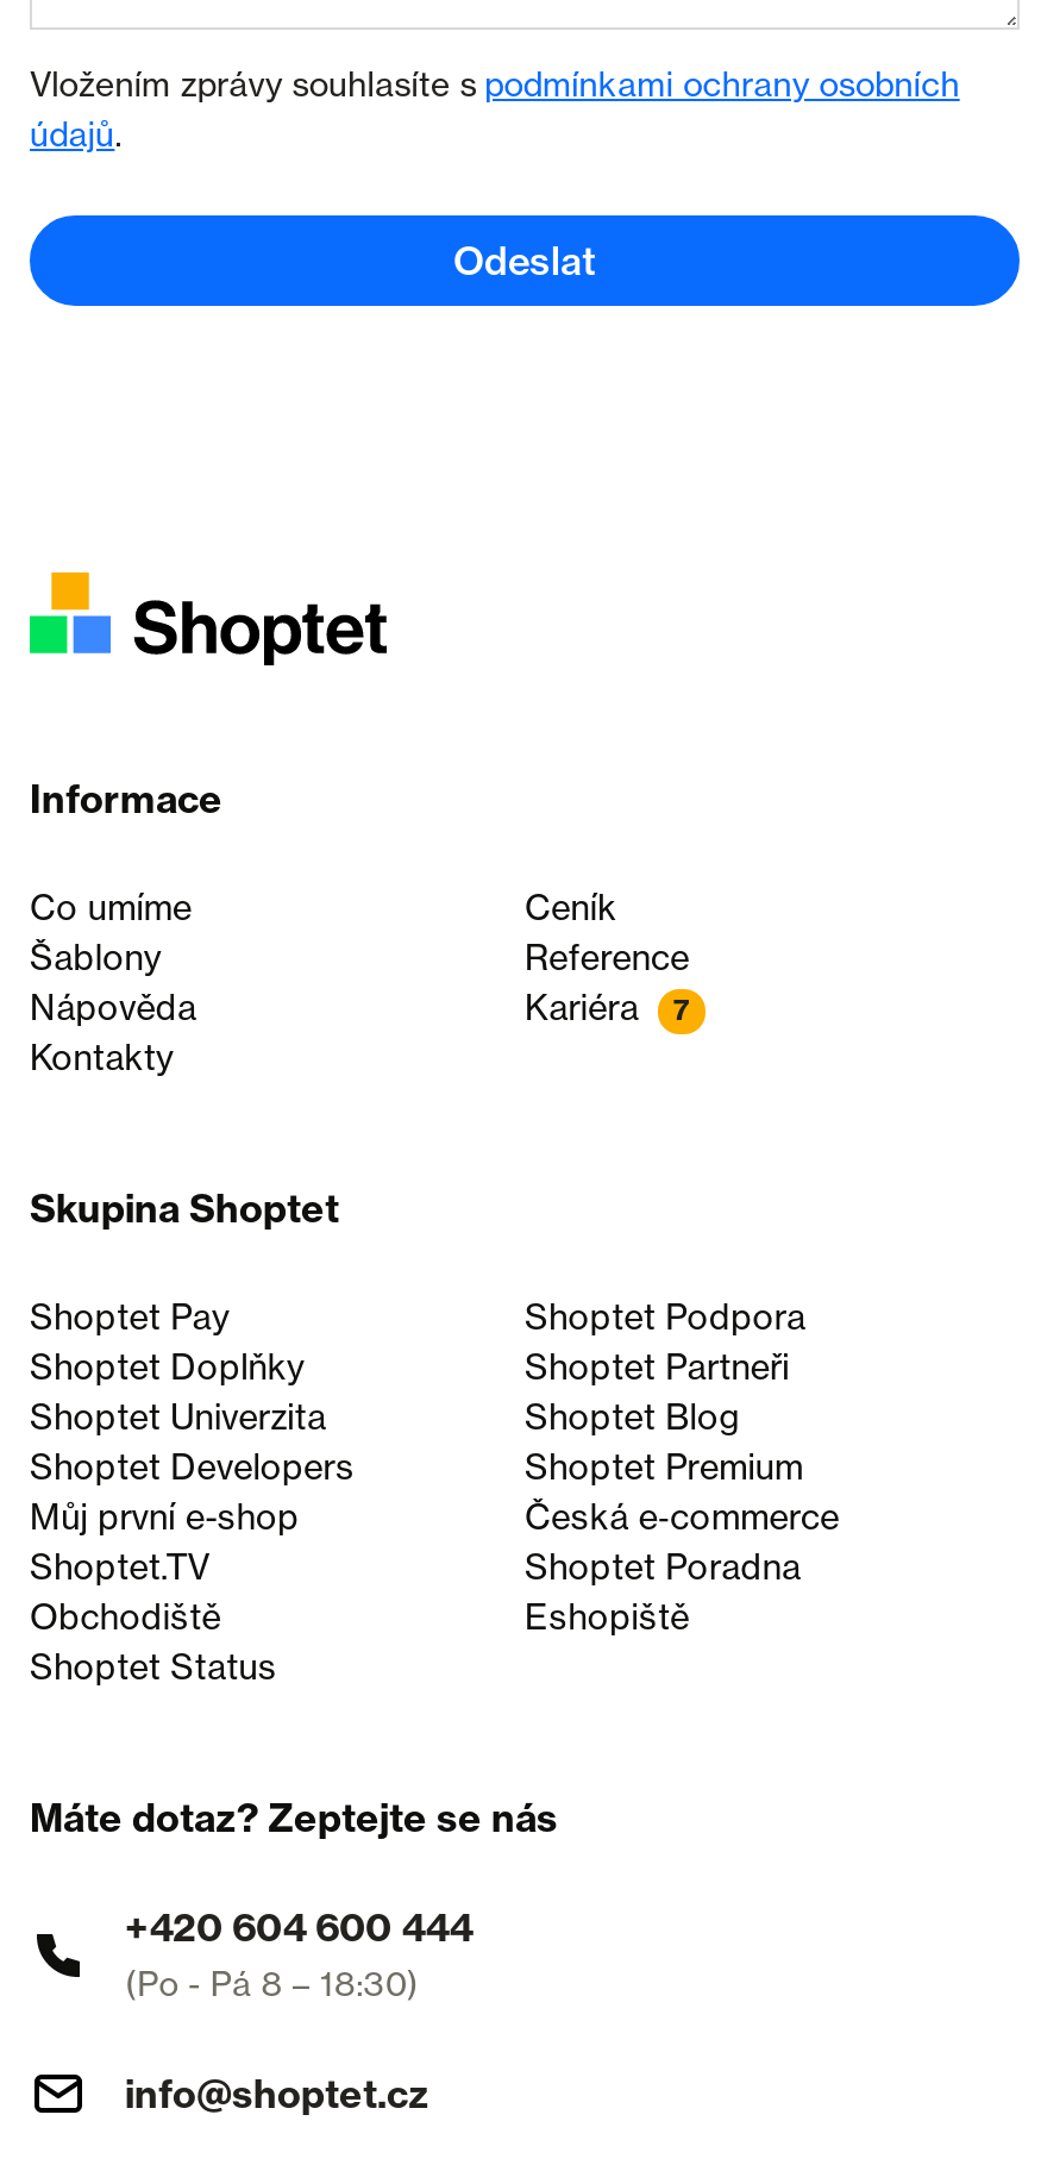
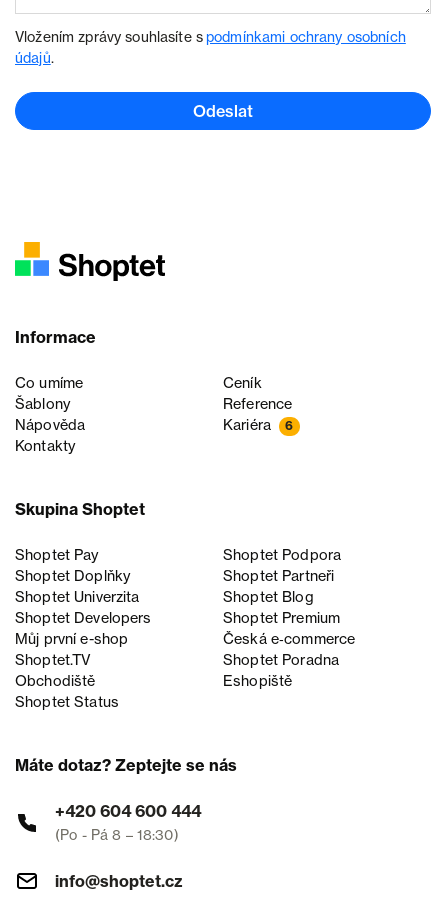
[525,987,690,1030] Kariéra 7 -> [223,416,294,434] Kariéra 6

